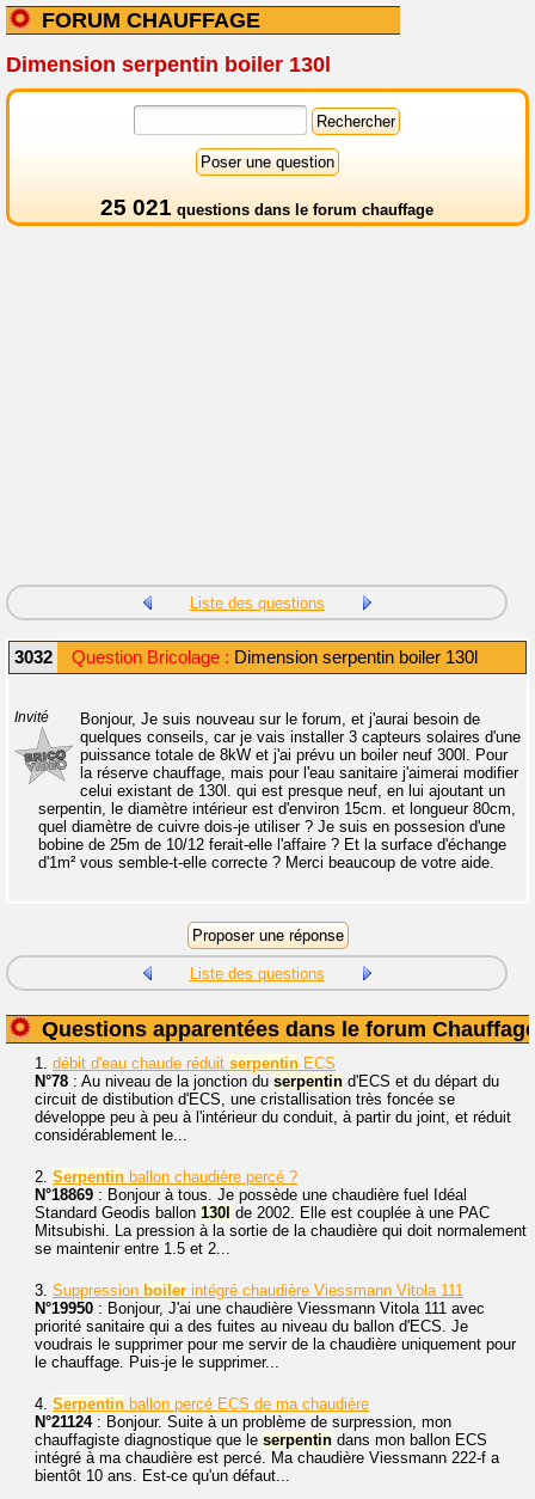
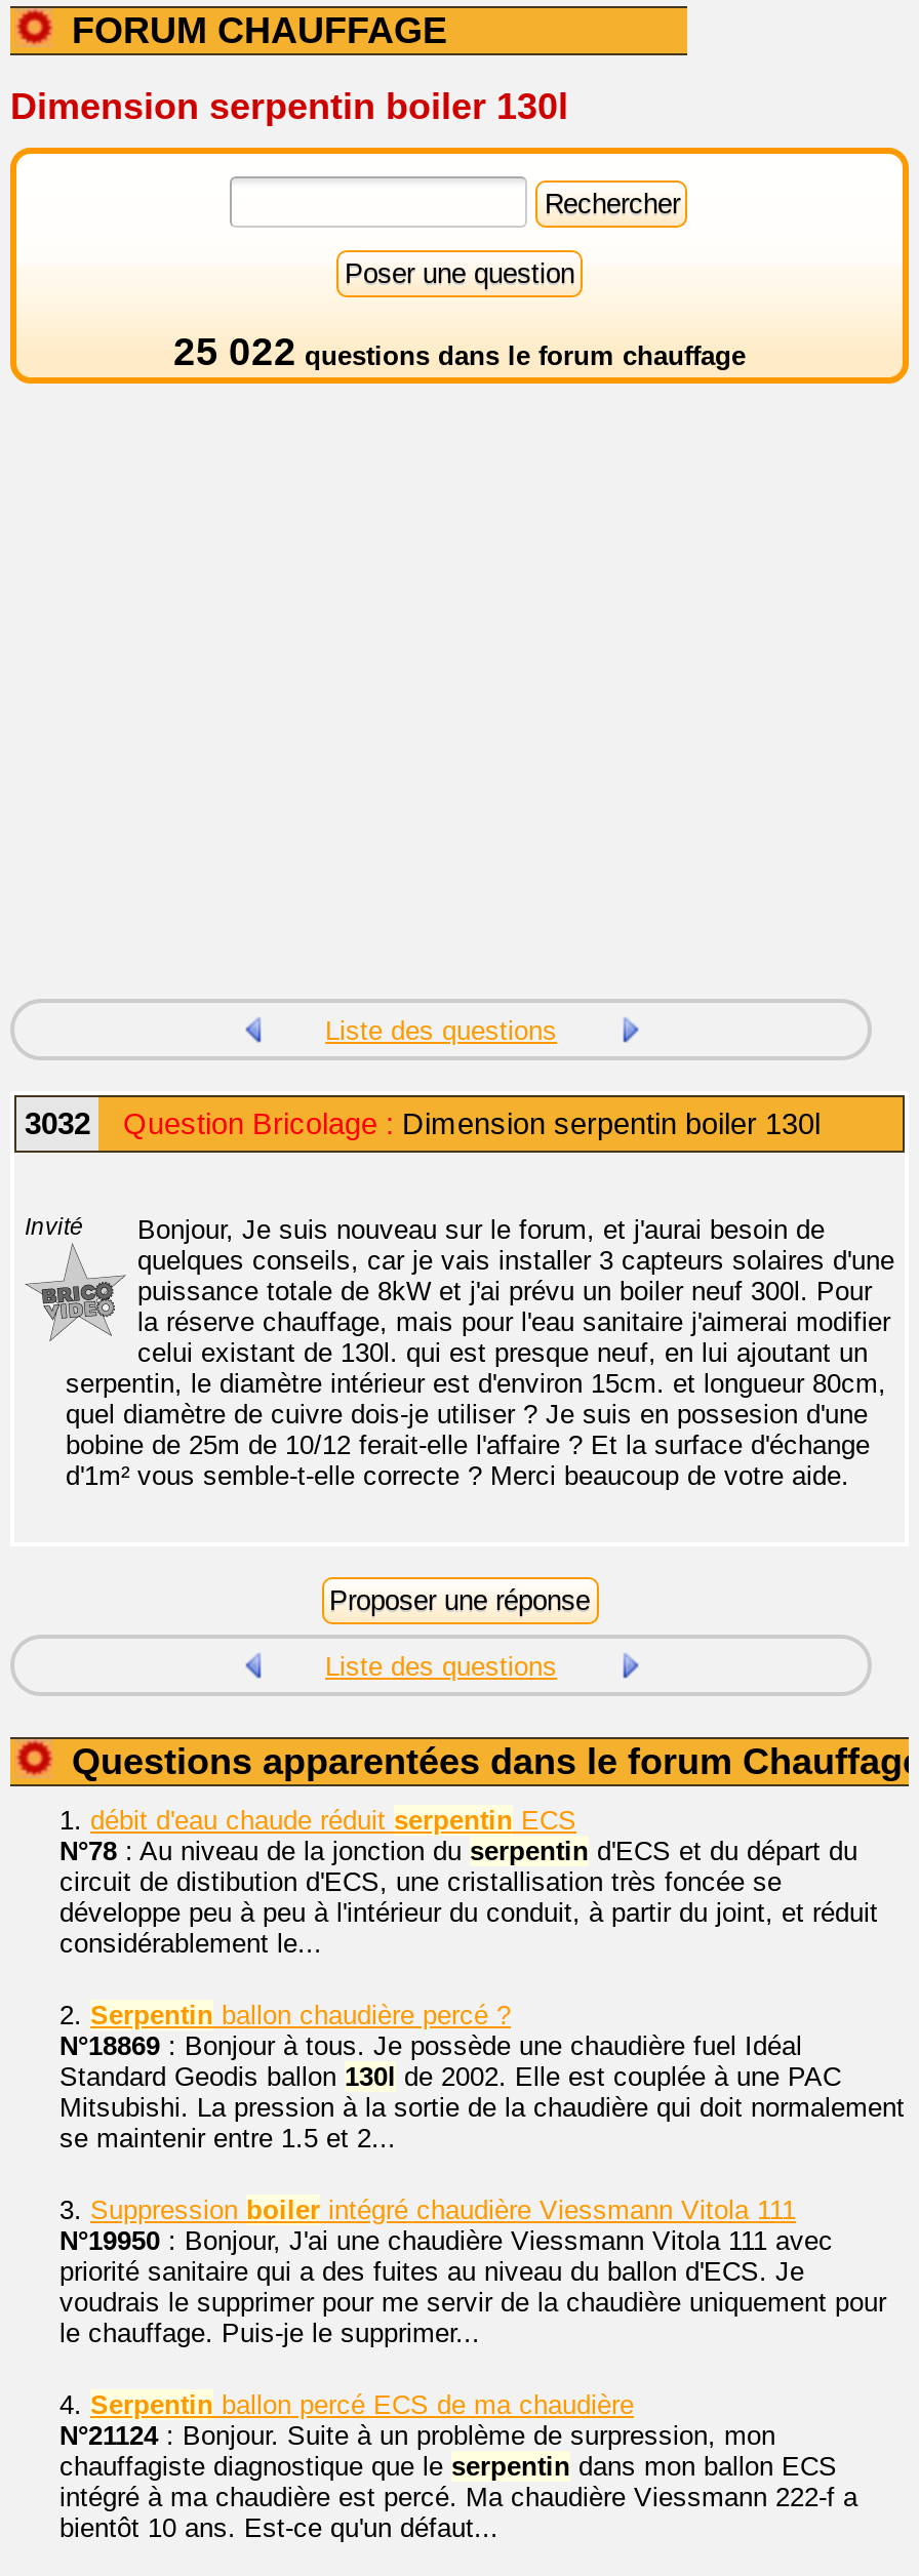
[101,195,434,220] 25 021 questions dans le forum chauffage -> [173,330,746,373] 25 022 questions dans le forum chauffage

